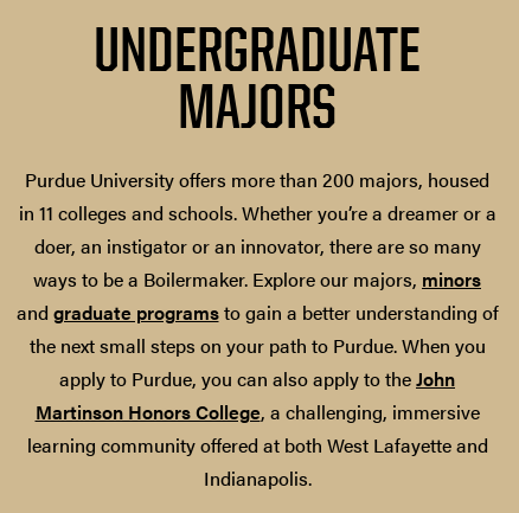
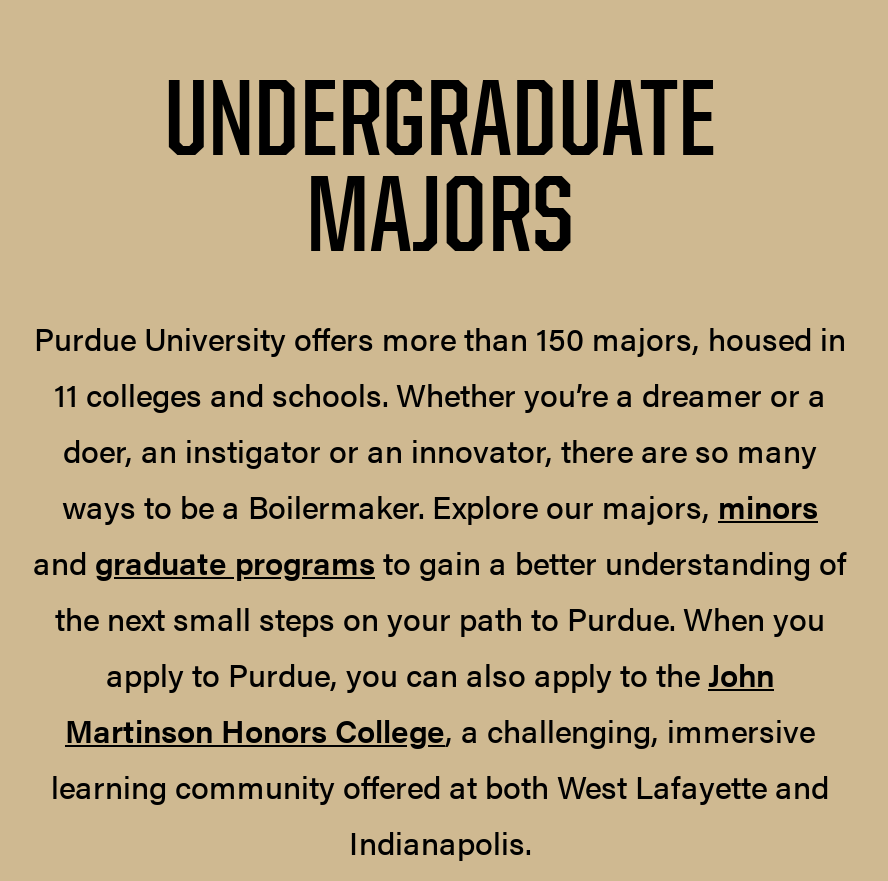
[18,166,496,227] Purdue University offers more than 200 majors, housed | in 11 colleges and schools. Whether you’re a dreamer or a -> [34,315,846,417] Purdue University offers more than 150 majors, housed in | 11 colleges and schools. Whether you’re a dreamer or a

